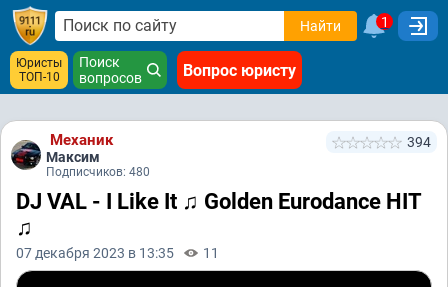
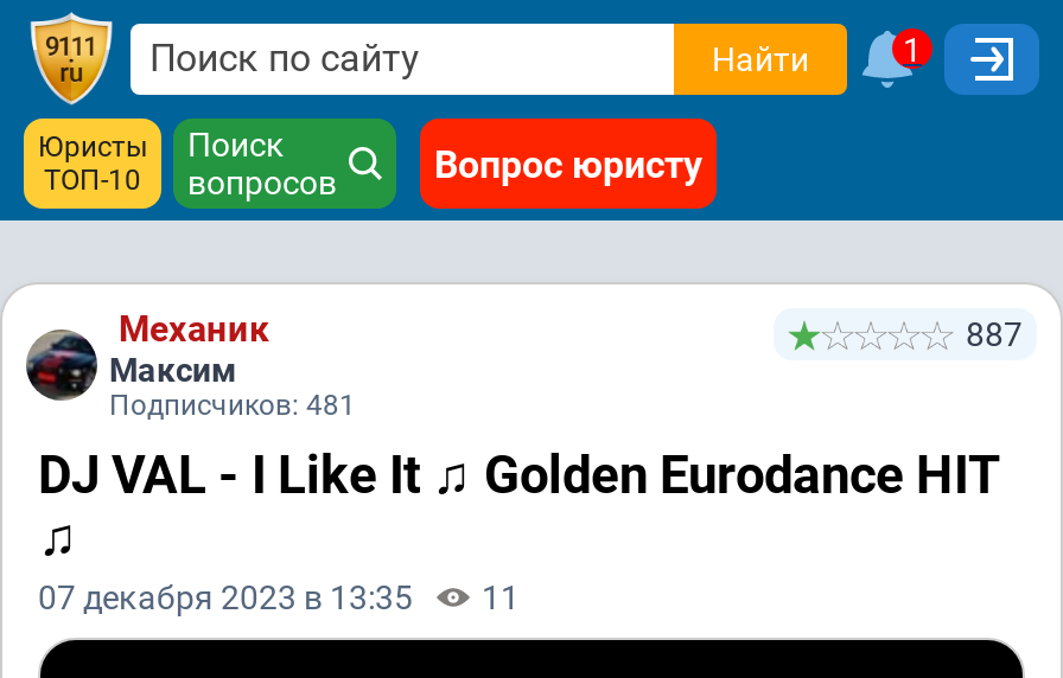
[407,134,431,150] 394 -> [966,315,1023,353] 887
[46,165,150,179] Подписчиков: 480 -> [109,389,356,422] Подписчиков: 481

